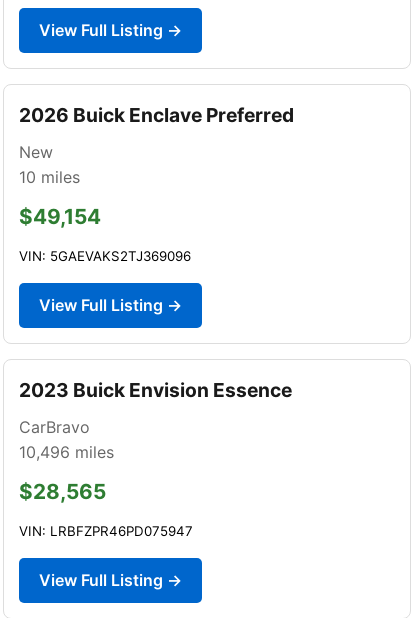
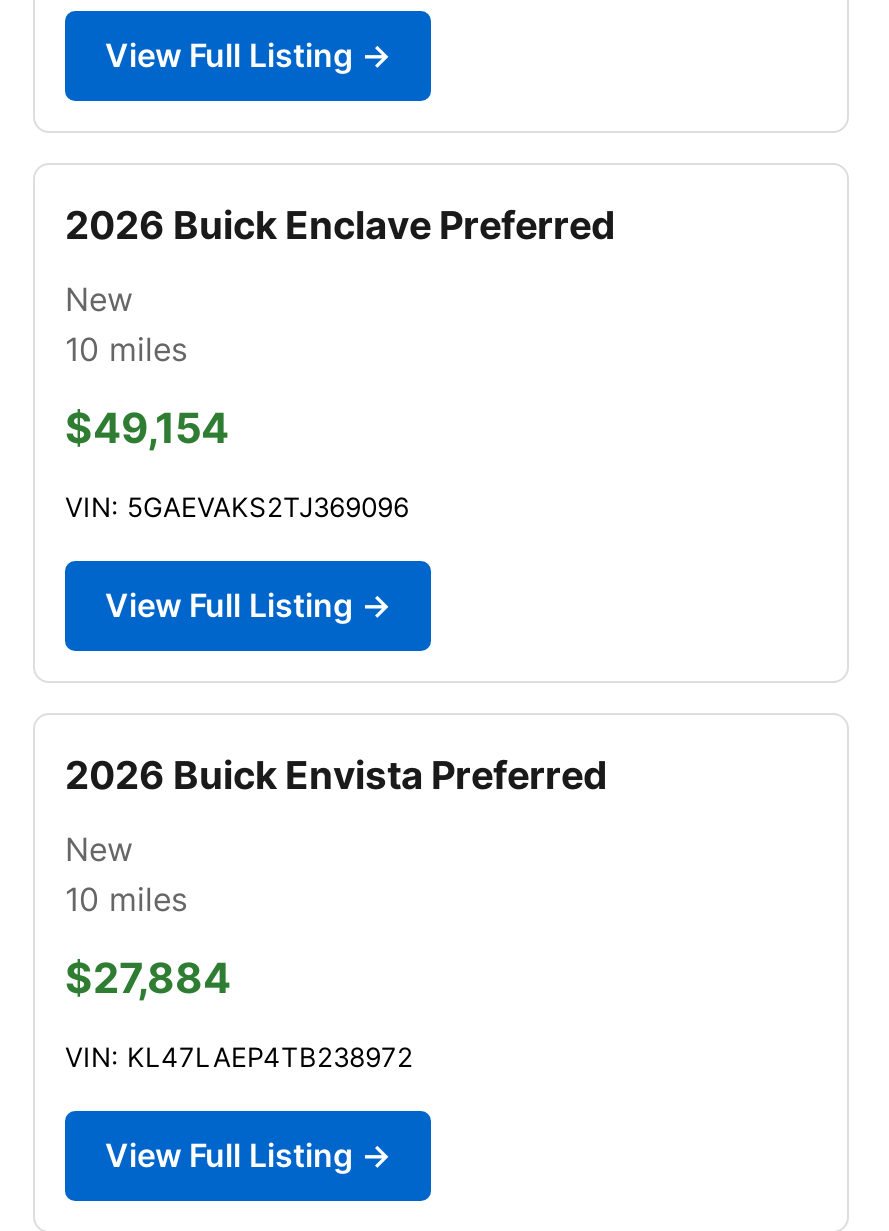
[19,378,292,402] 2023 Buick Envision Essence -> [65,751,607,799] 2026 Buick Envista Preferred
[19,417,114,462] CarBravo | 10,496 miles -> [65,829,187,919] New | 10 miles
[19,479,106,504] $28,565 -> [65,953,231,1003] $27,884
[19,523,193,539] VIN: LRBFZPR46PD075947 -> [65,1041,413,1073] VIN: KL47LAEP4TB238972

